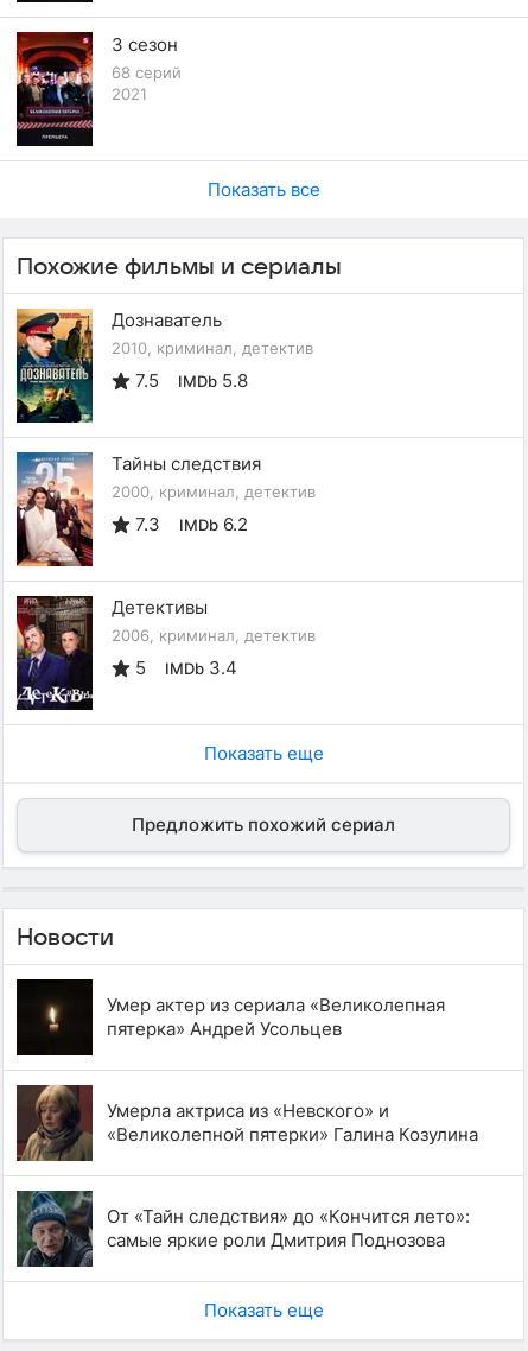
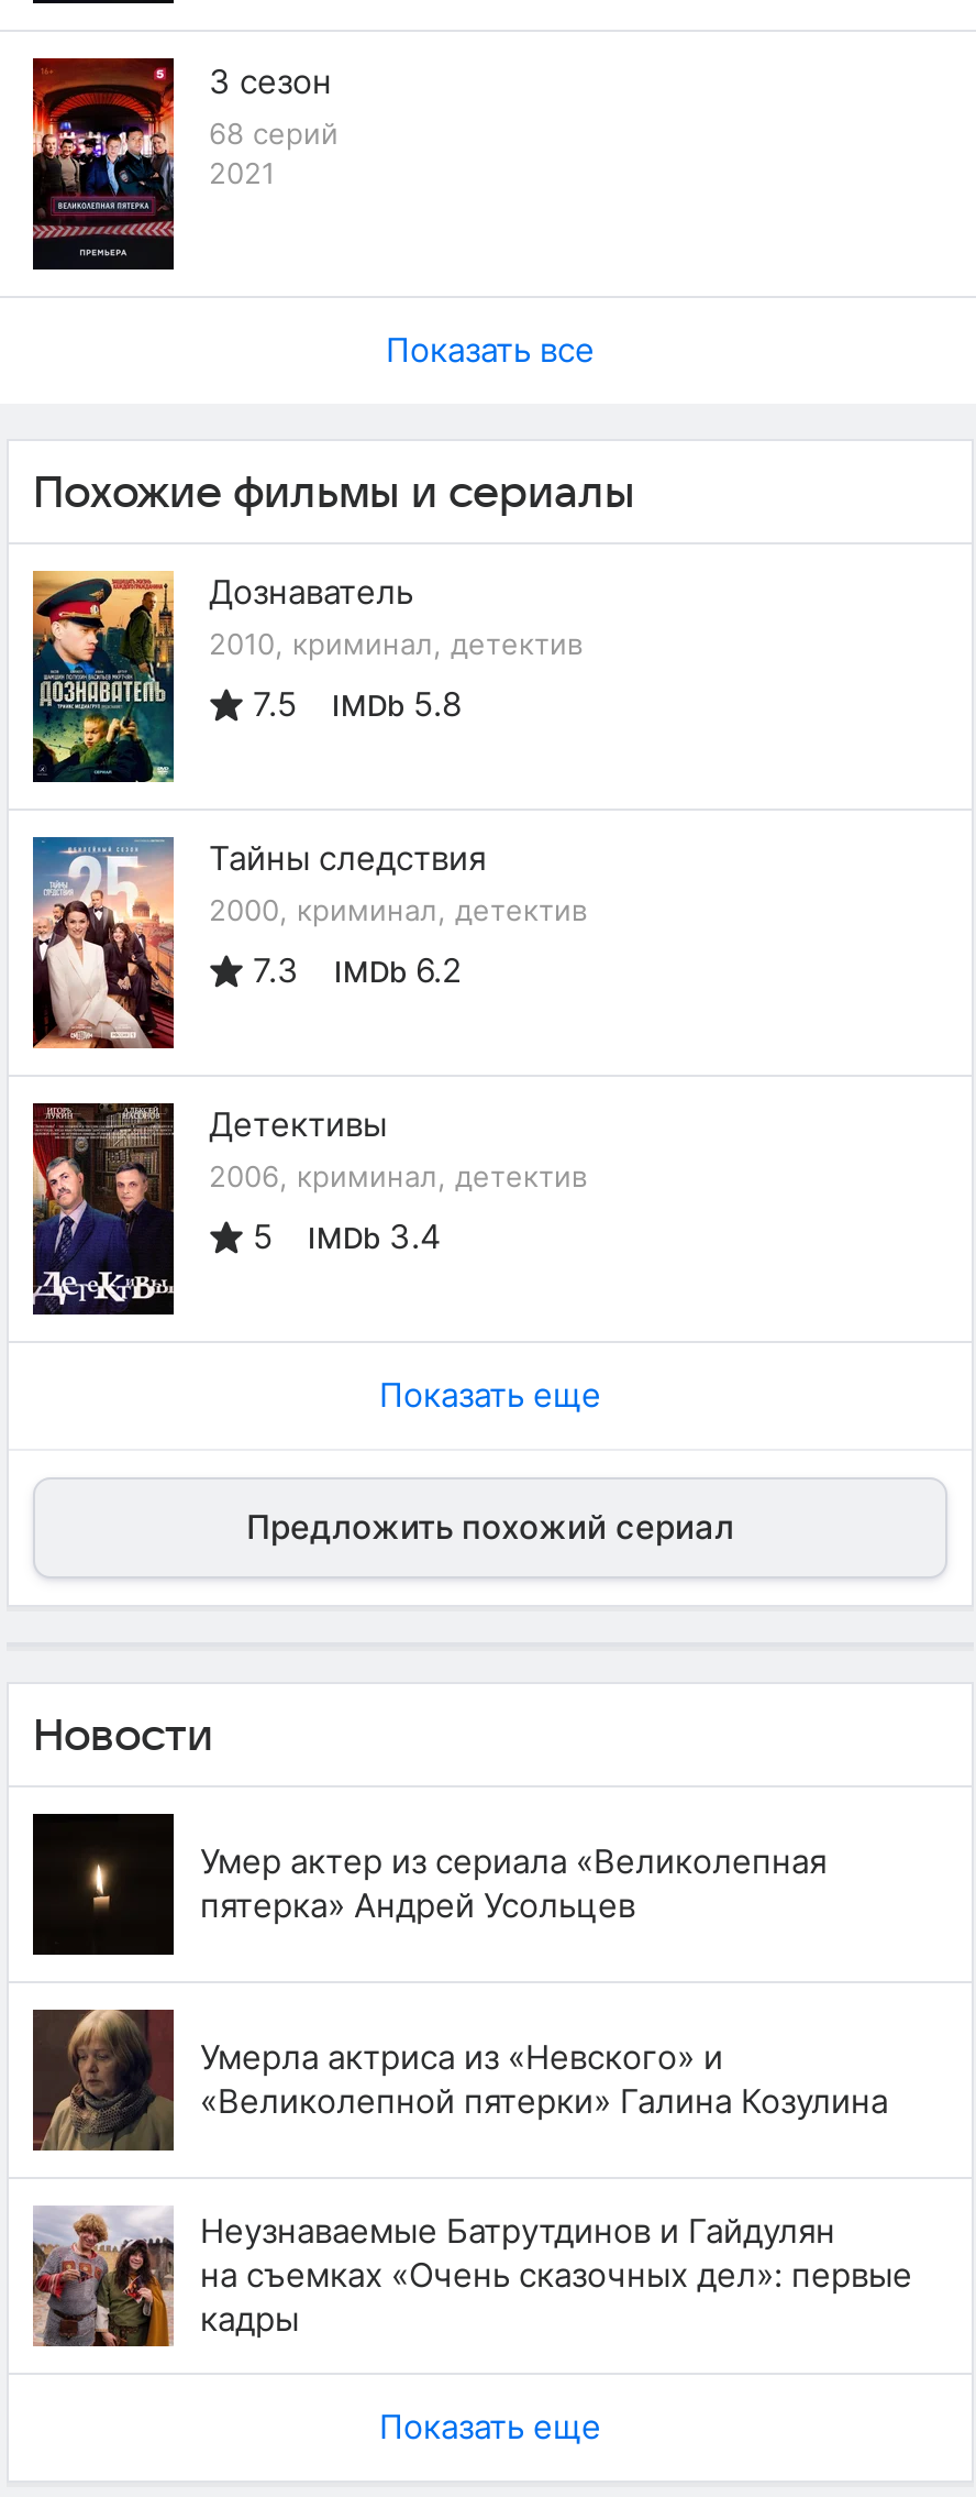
[17,1190,470,1267] [image] | От «Тайн следствия» до «Кончится лето»: | самые яркие роли Дмитрия Поднозова -> [31,2205,912,2348] [image] | Неузнаваемые Батрутдинов и Гайдулян | на съемках «Очень сказочных дел»: первые | кадры

